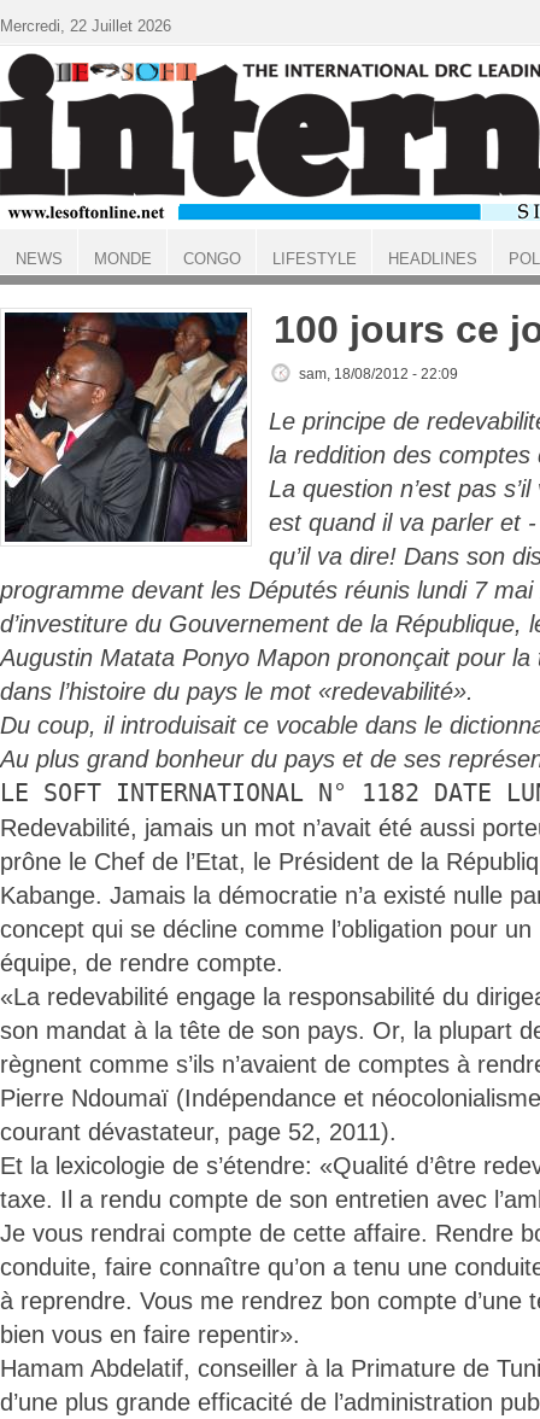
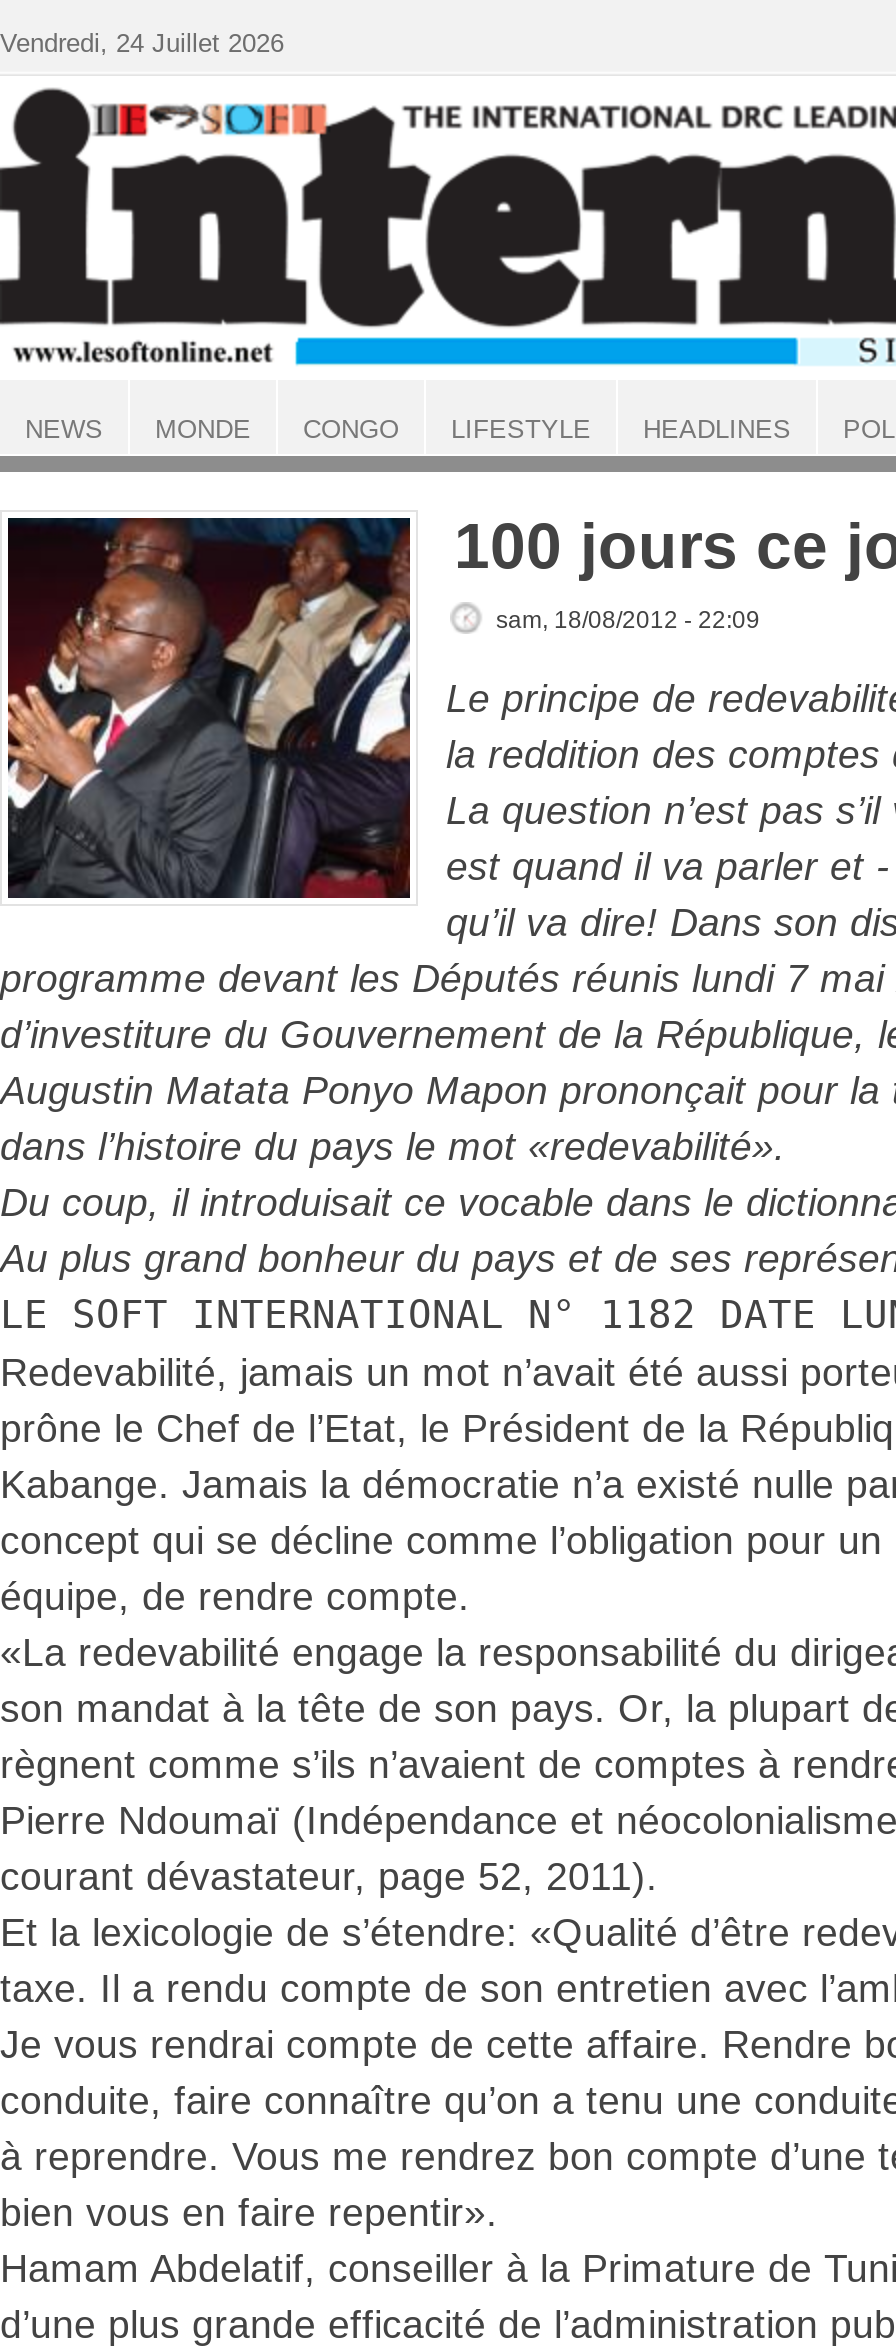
[0,17,171,35] Mercredi, 22 Juillet 2026 -> [0,28,284,58] Vendredi, 24 Juillet 2026

